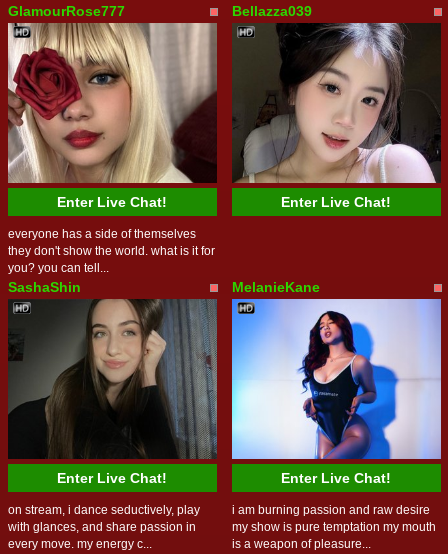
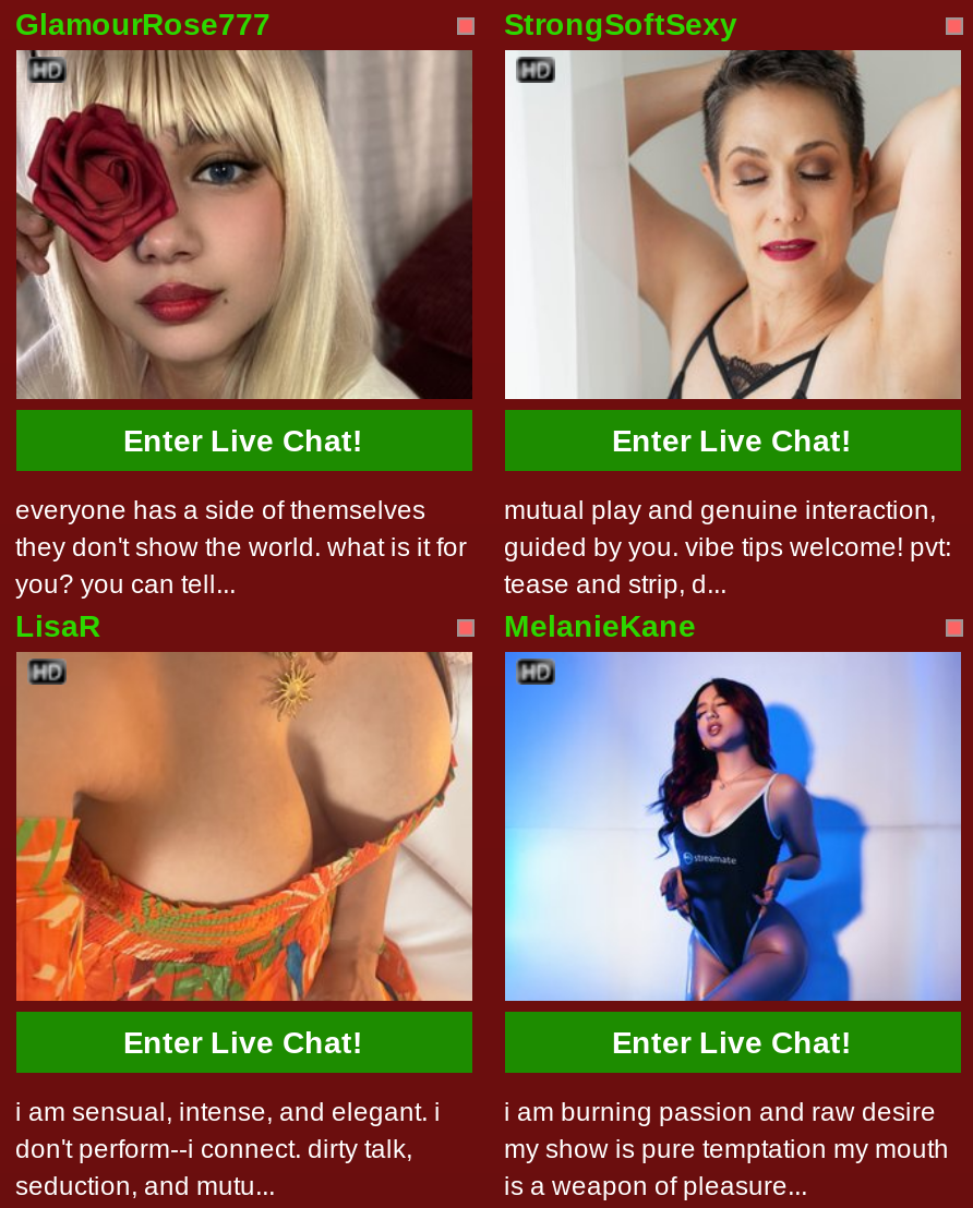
[231,3,311,19] Bellazza039 -> [504,7,737,41] StrongSoftSexy
[232,22,442,184] [image] -> [503,48,963,401] [image]
[7,279,80,295] SashaShin -> [15,495,951,643] mutual play and genuine interaction, | guided by you. vibe tips welcome! pvt: | tease and strip, d... | LisaR
[7,299,217,460] [image] -> [14,650,475,1003] [image]
[7,503,199,551] on stream, i dance seductively, play | with glances, and share passion in | every move. my energy c... -> [15,1097,441,1201] i am sensual, intense, and elegant. i | don't perform--i connect. dirty talk, | seduction, and mutu...

